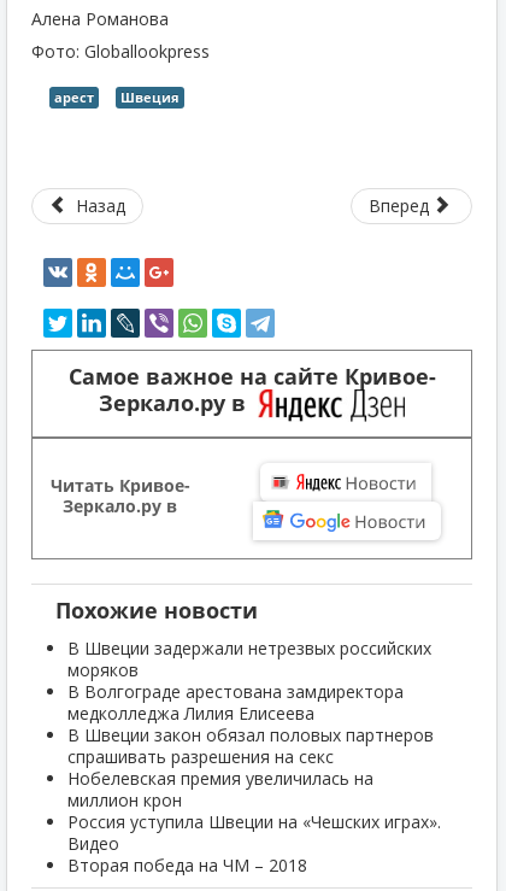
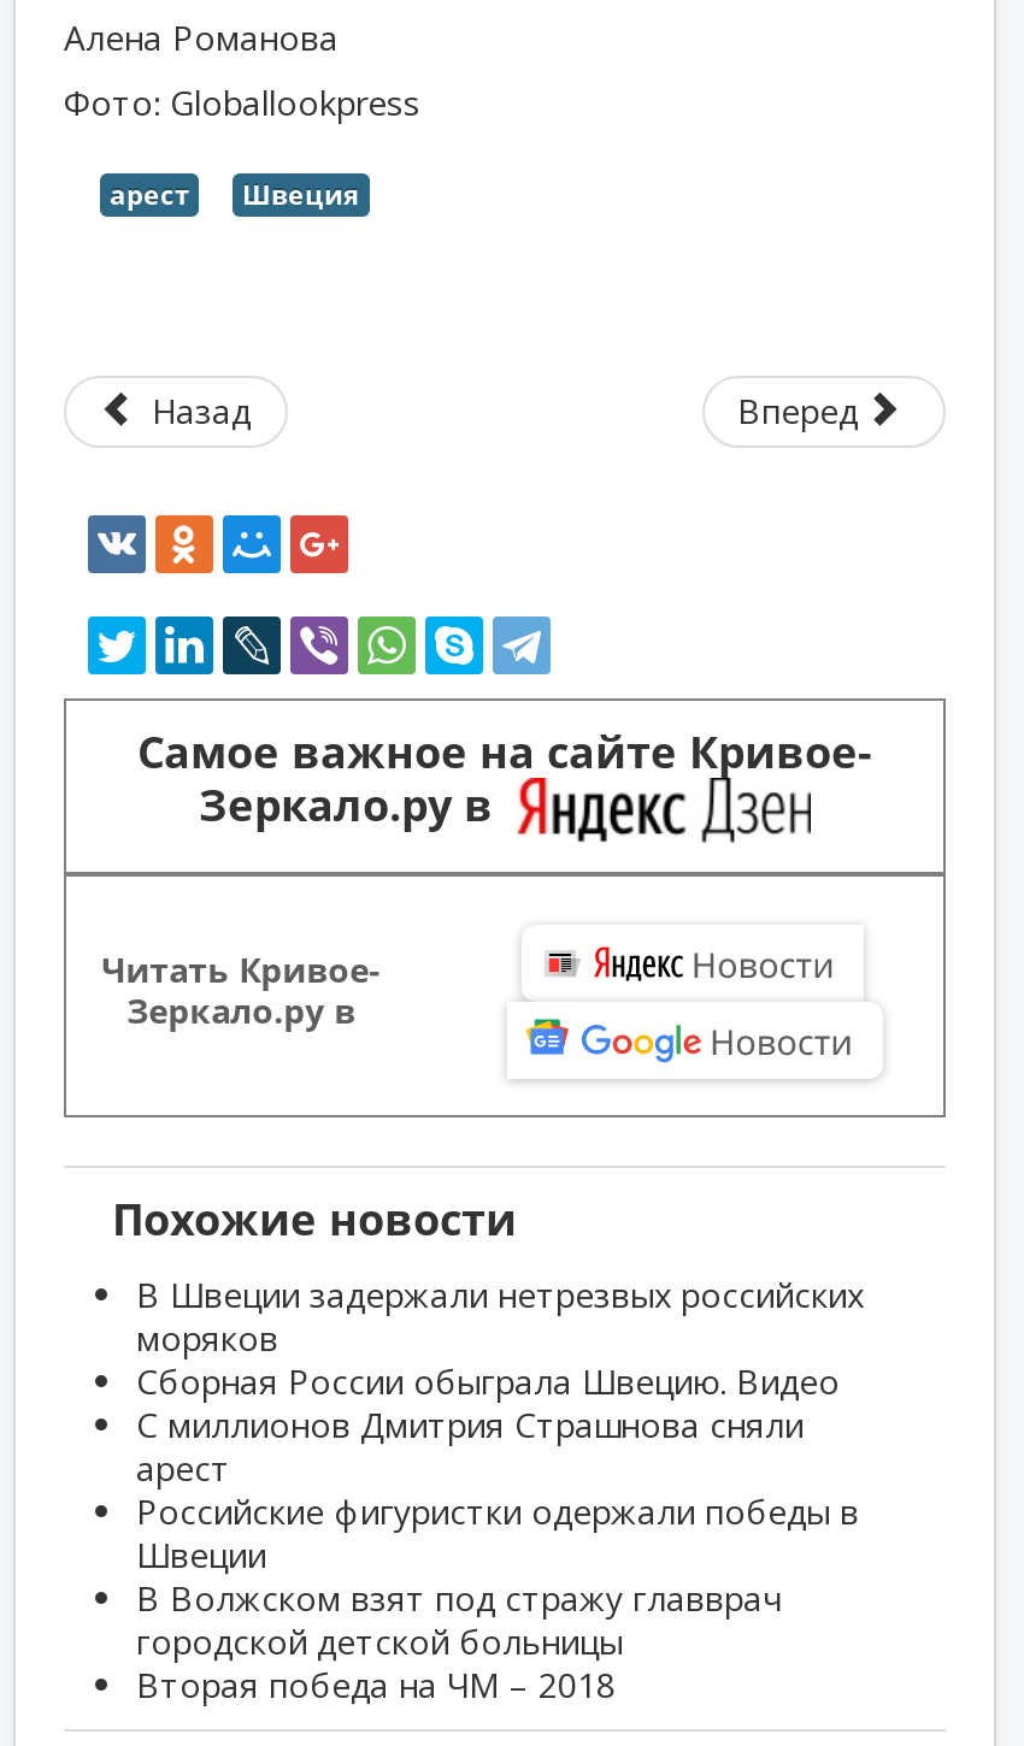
[67,680,441,854] В Волгограде арестована замдиректора | медколледжа Лилия Елисеева | В Швеции закон обязал половых партнеров | спрашивать разрешения на секс | Нобелевская премия увеличилась на | миллион крон | Россия уступила Швеции на «Чешских играх». | Видео -> [136,1358,859,1663] Сборная России обыграла Швецию. Видео | С миллионов Дмитрия Страшнова сняли | арест | Российские фигуристки одержали победы в | Швеции | В Волжском взят под стражу главврач | городской детской больницы

